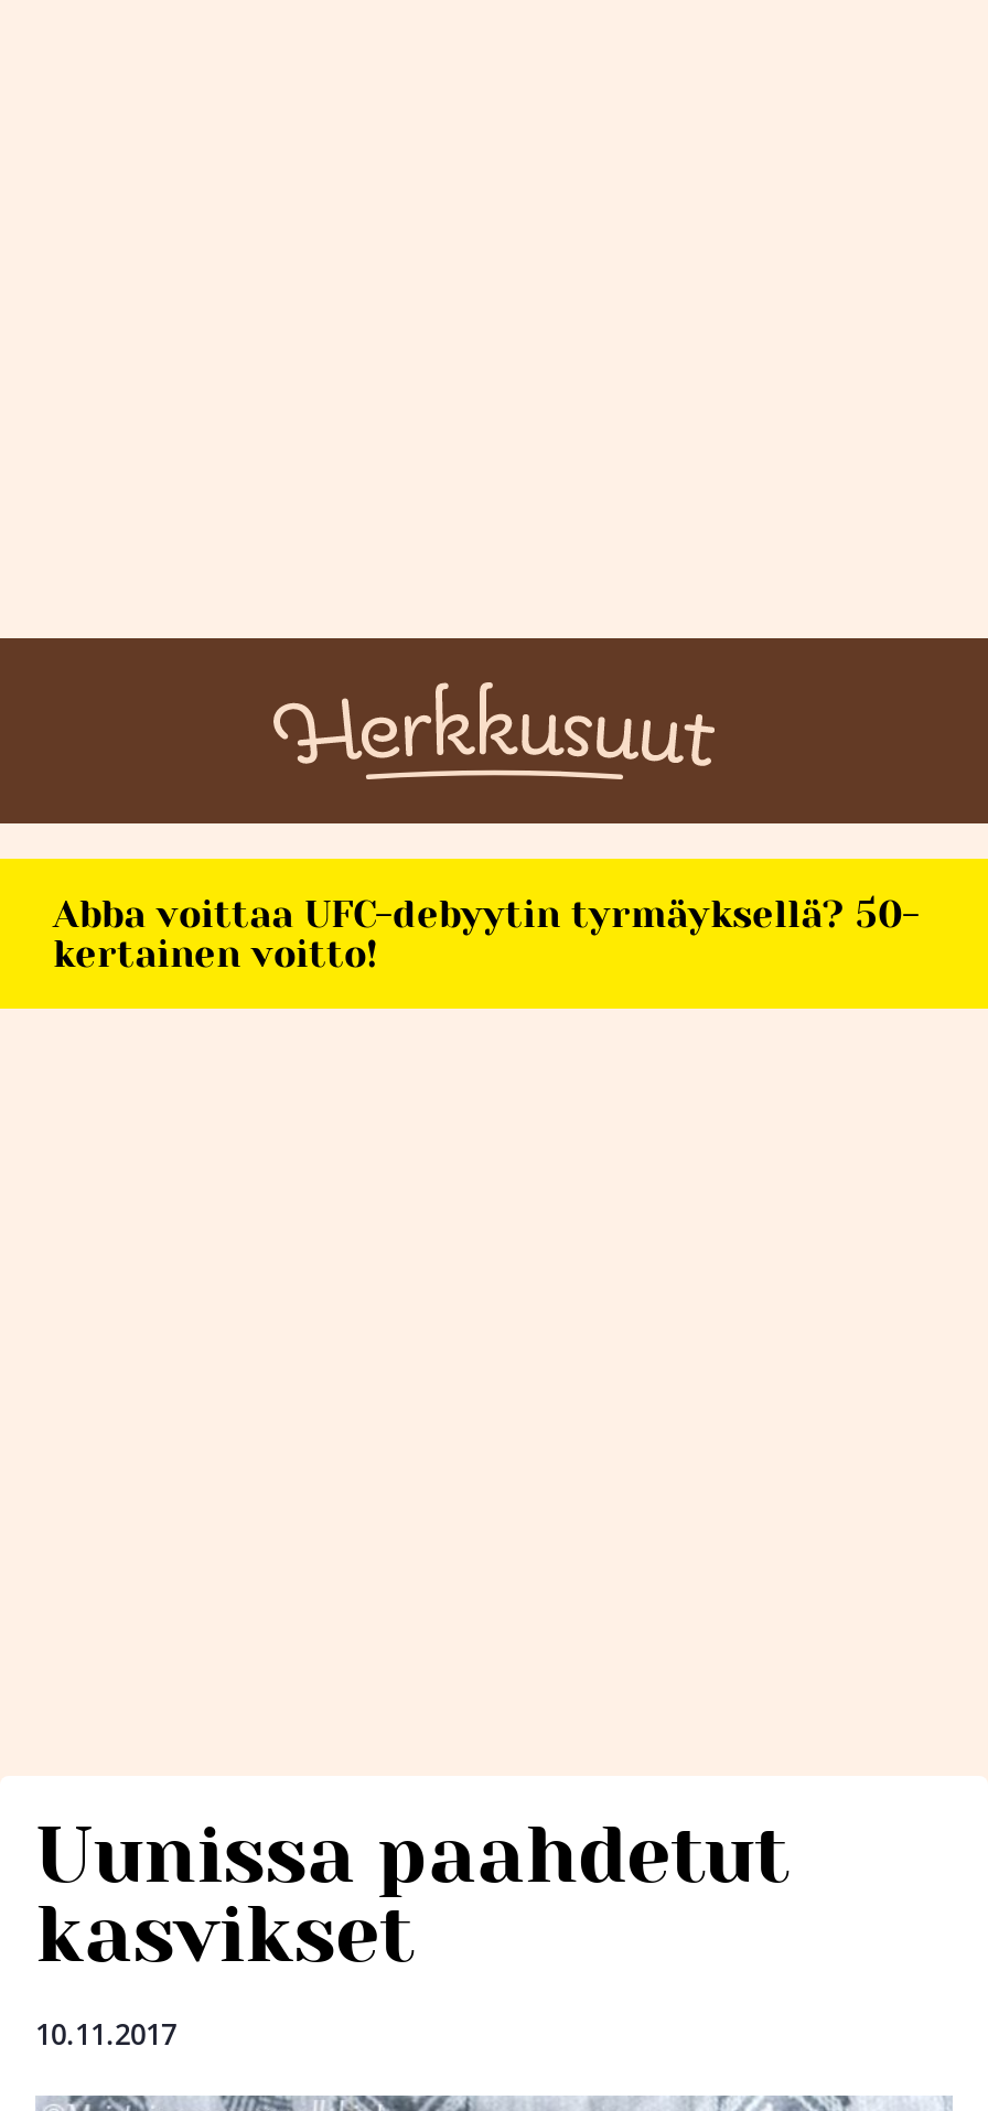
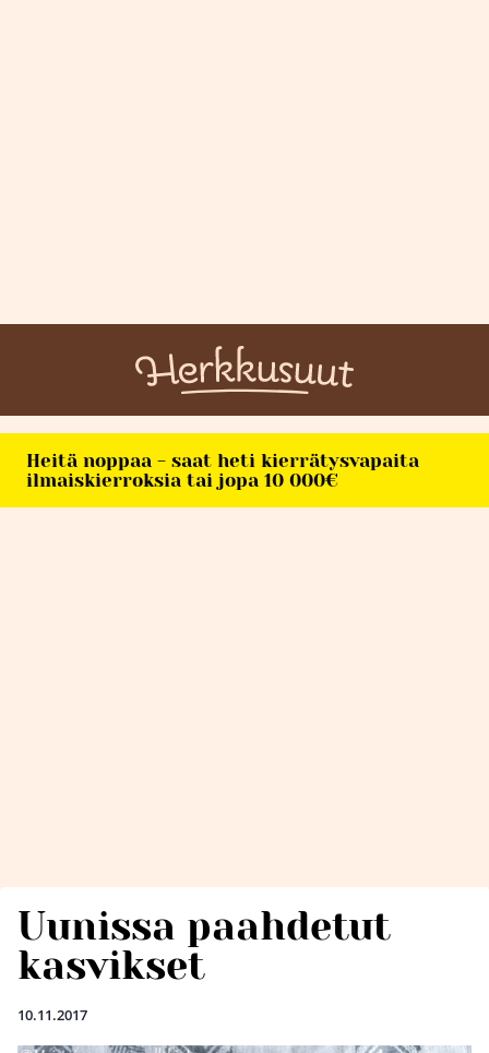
[53,892,920,976] Abba voittaa UFC-debyytin tyrmäyksellä? 50- | kertainen voitto! -> [26,450,419,491] Heitä noppaa - saat heti kierrätysvapaita | ilmaiskierroksia tai jopa 10 000€

